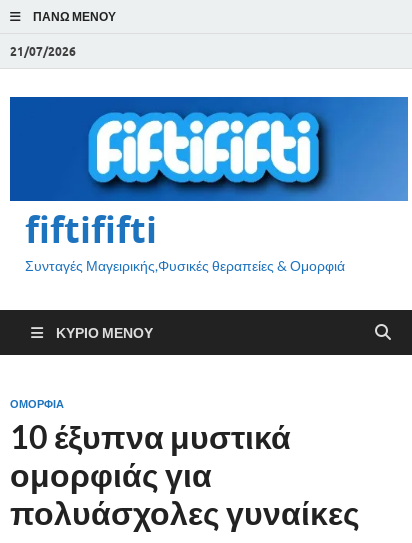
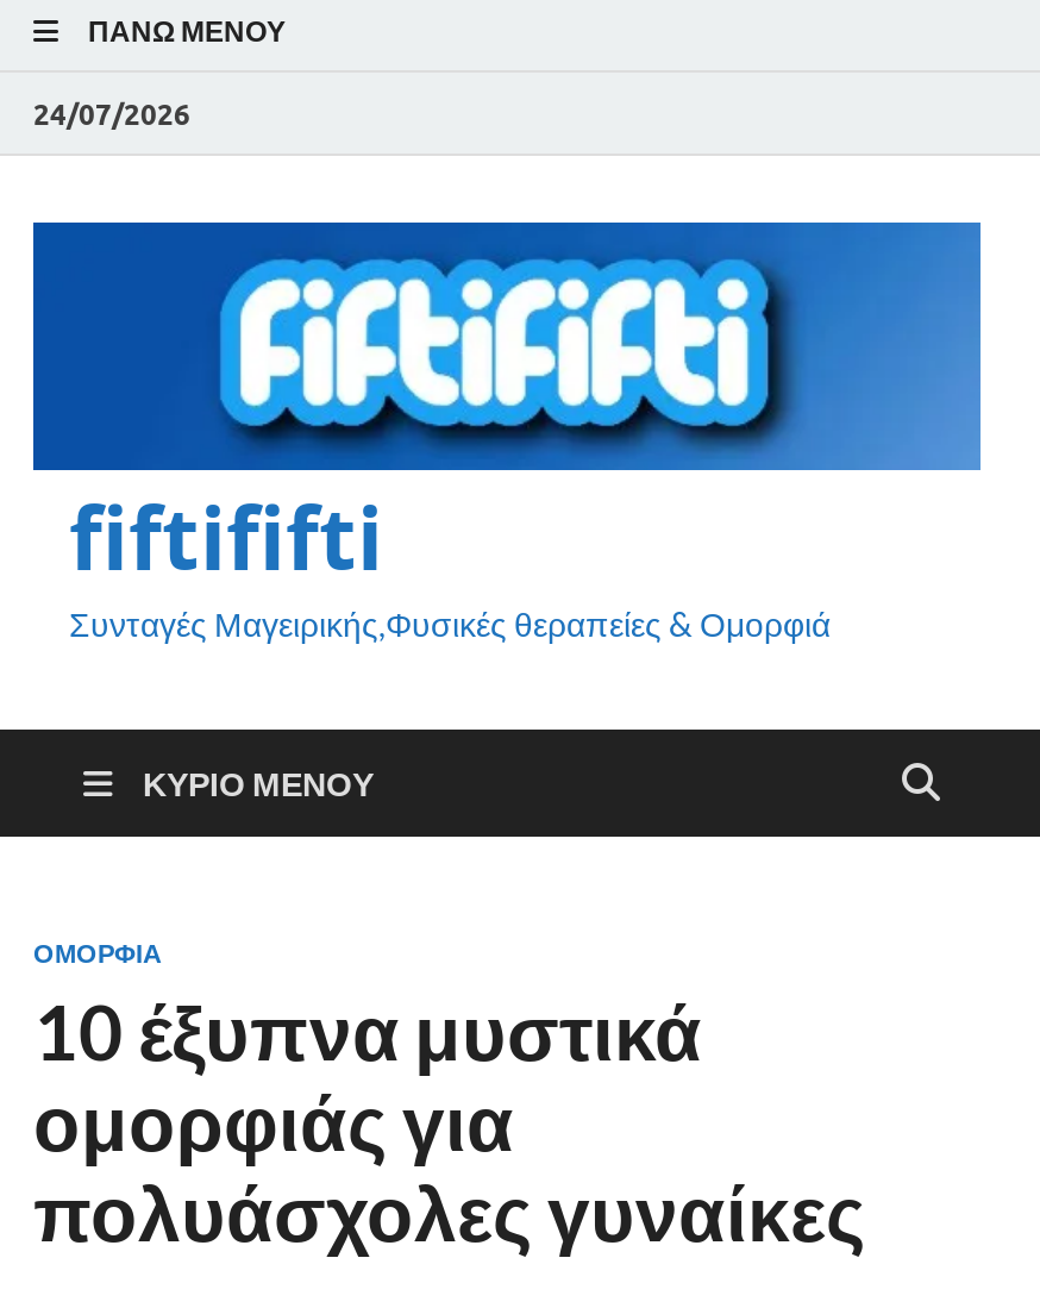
[10,43,76,58] 21/07/2026 -> [33,95,190,131] 24/07/2026

